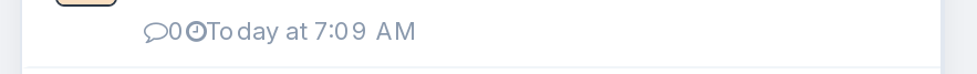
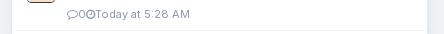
[168,15,416,46] 0 Today at 7:09 AM -> [78,7,190,21] 0 Today at 5:28 AM

